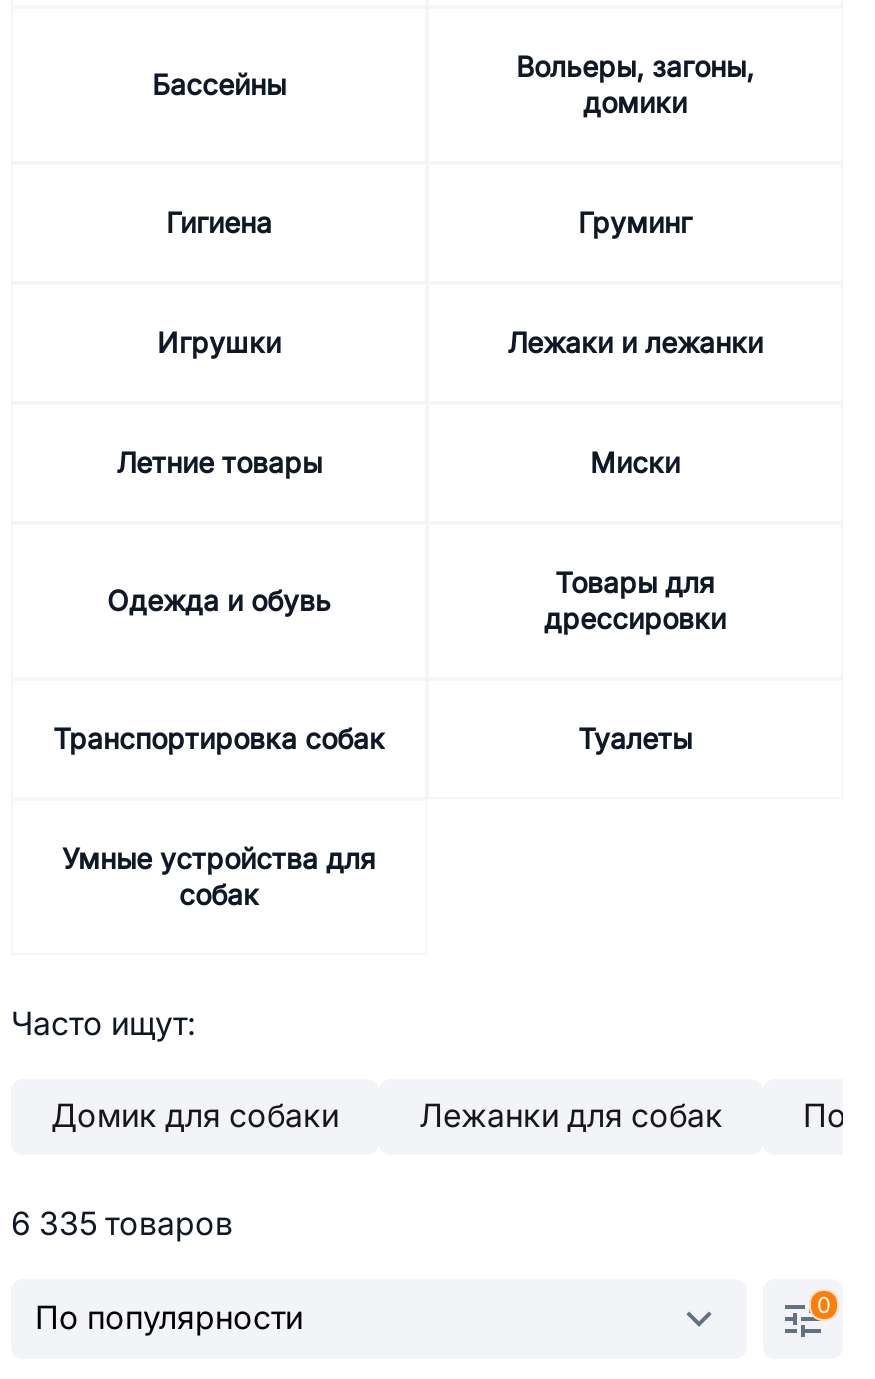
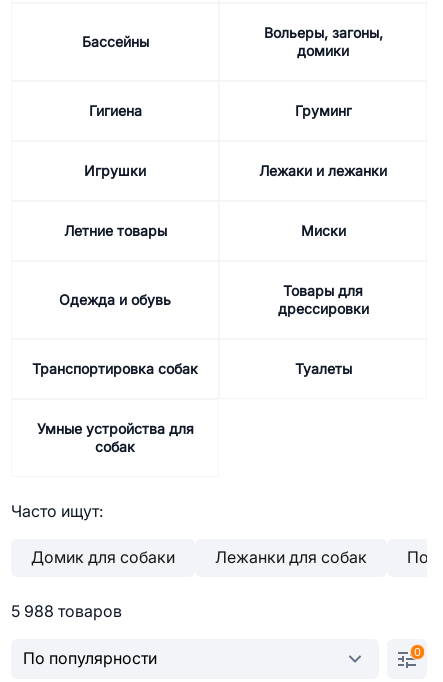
[11,1207,233,1241] 6 335 товаров -> [11,603,122,620] 5 988 товаров

